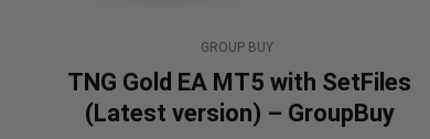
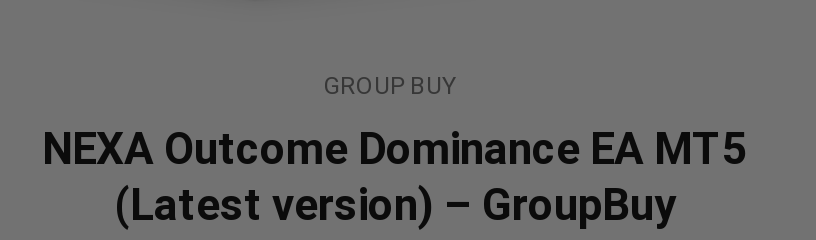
[67,69,411,96] TNG Gold EA MT5 with SetFiles -> [42,125,748,175] NEXA Outcome Dominance EA MT5

